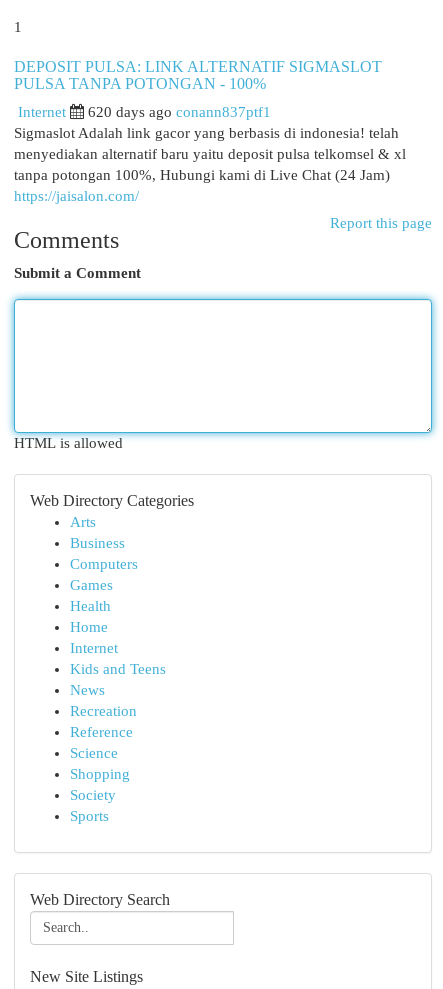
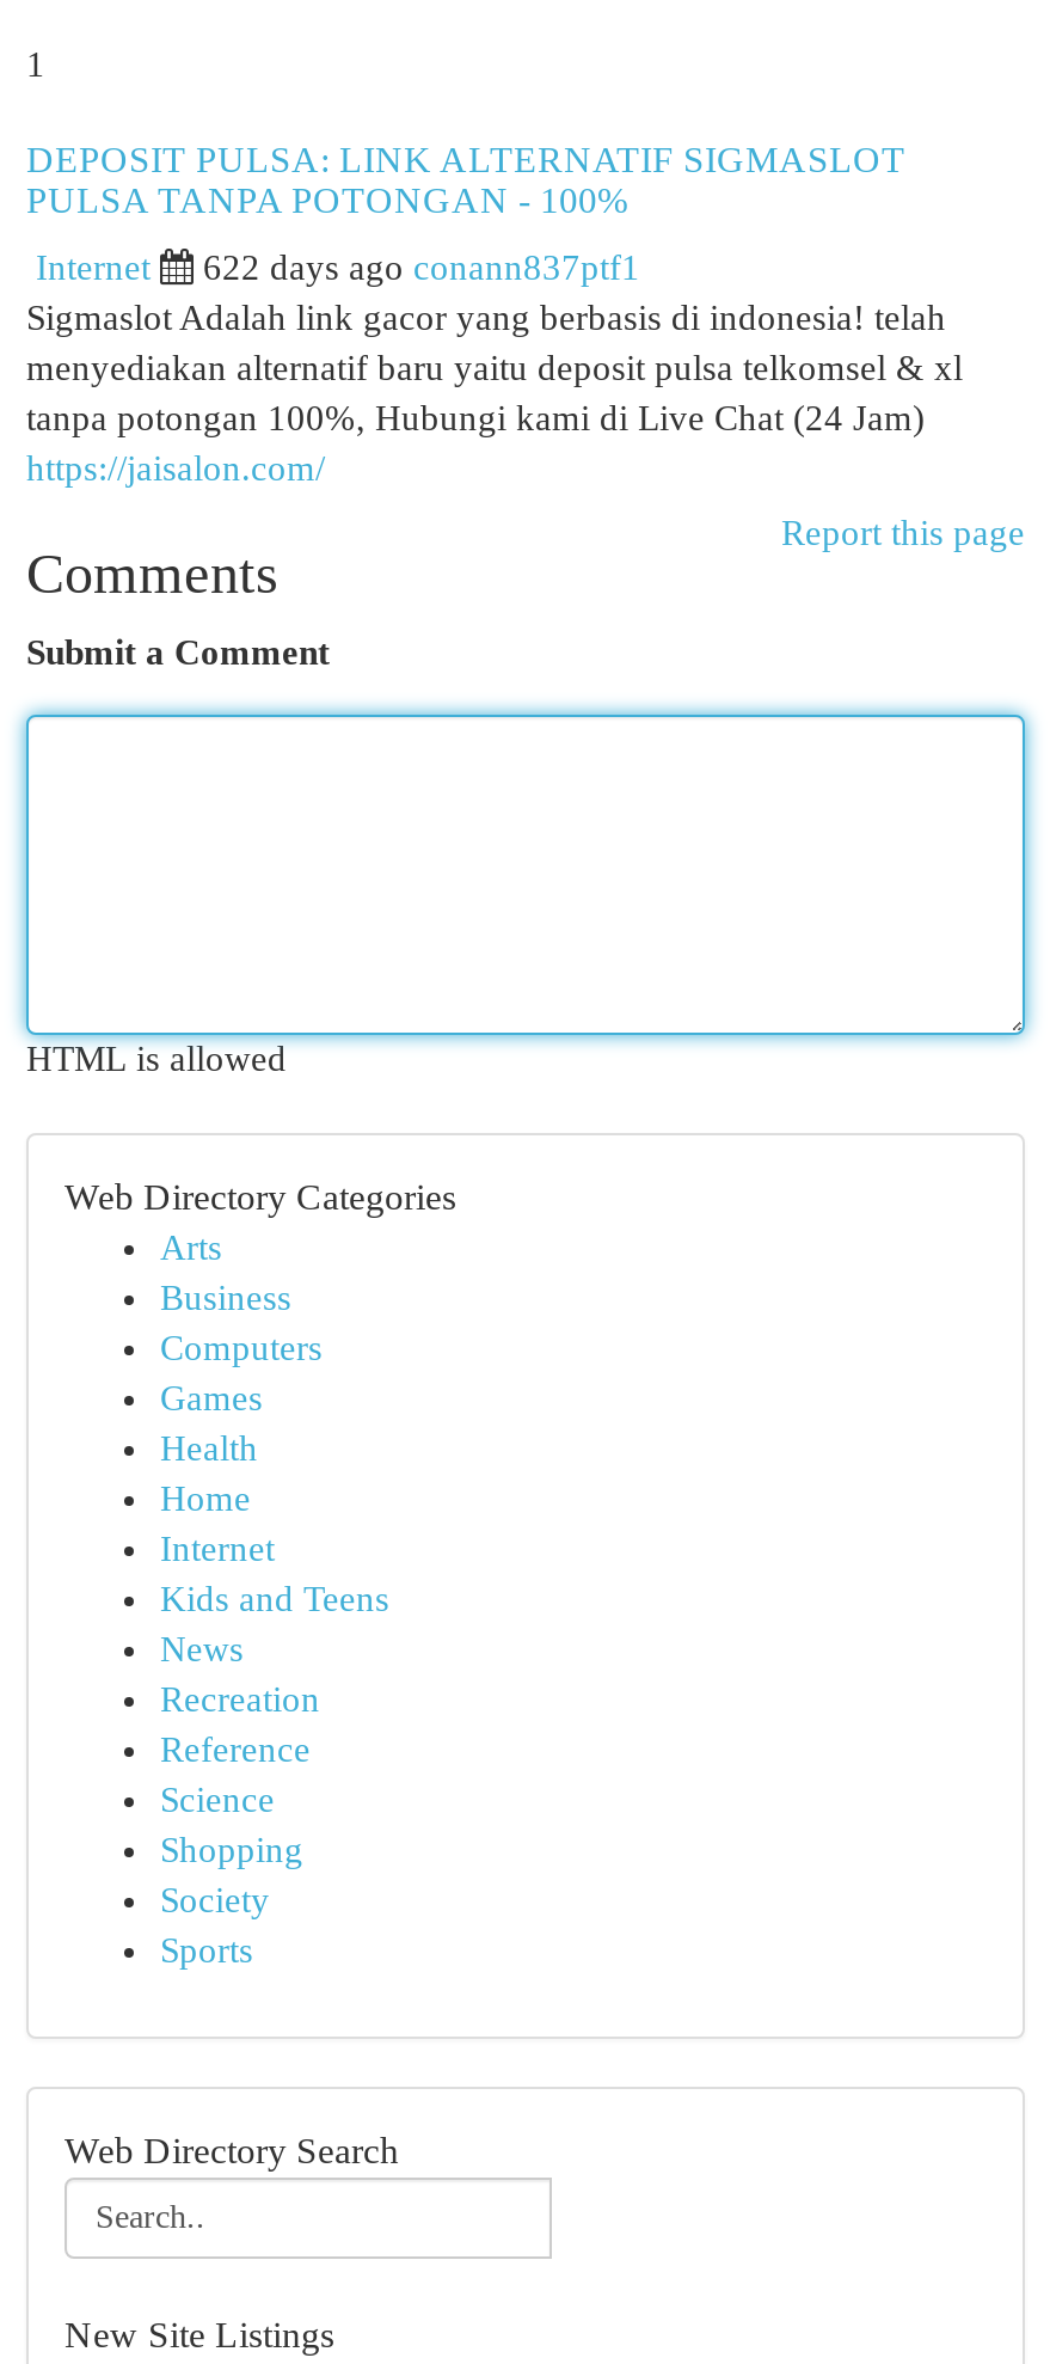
[88,104,271,120] 620 days ago conann837ptf1 -> [203,249,640,287] 622 days ago conann837ptf1

